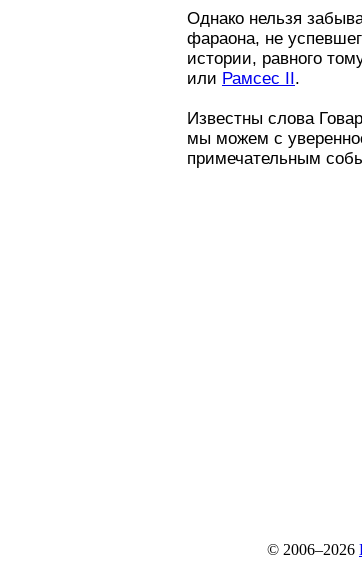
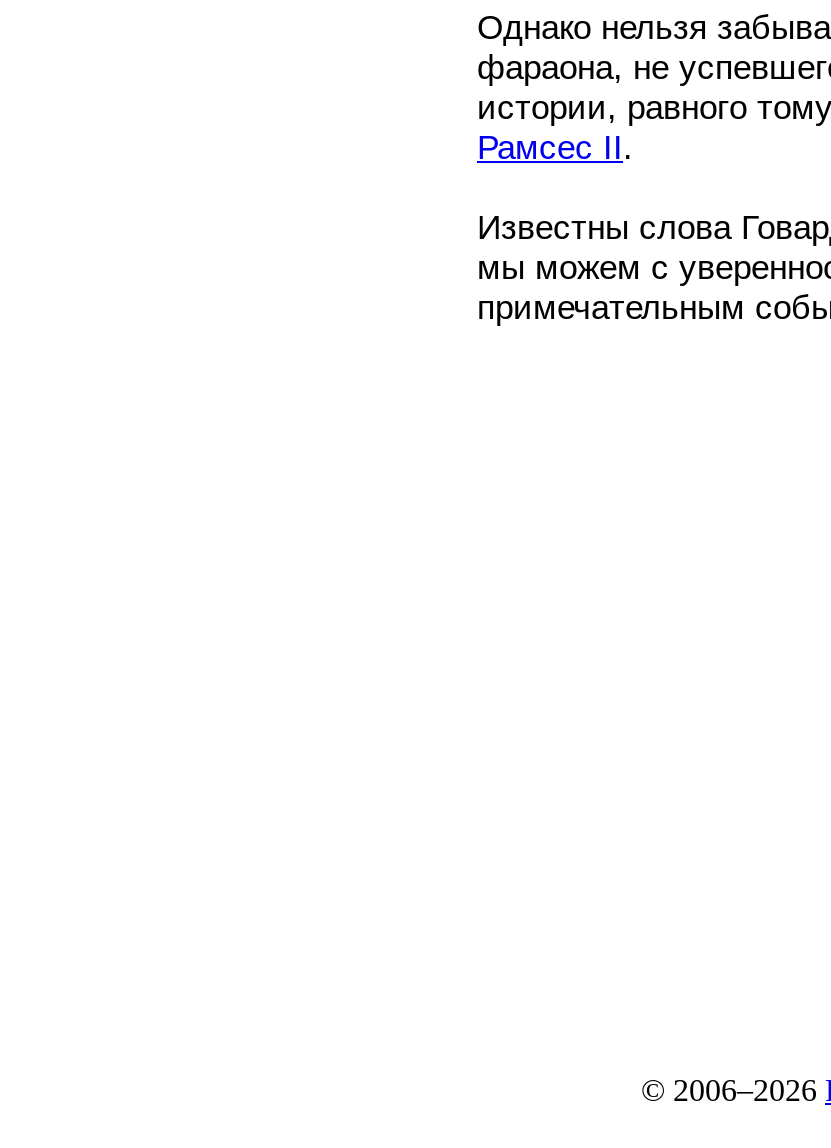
[187,69,300,88] или Рамсес II. -> [477,130,633,168] Рамсес II.

